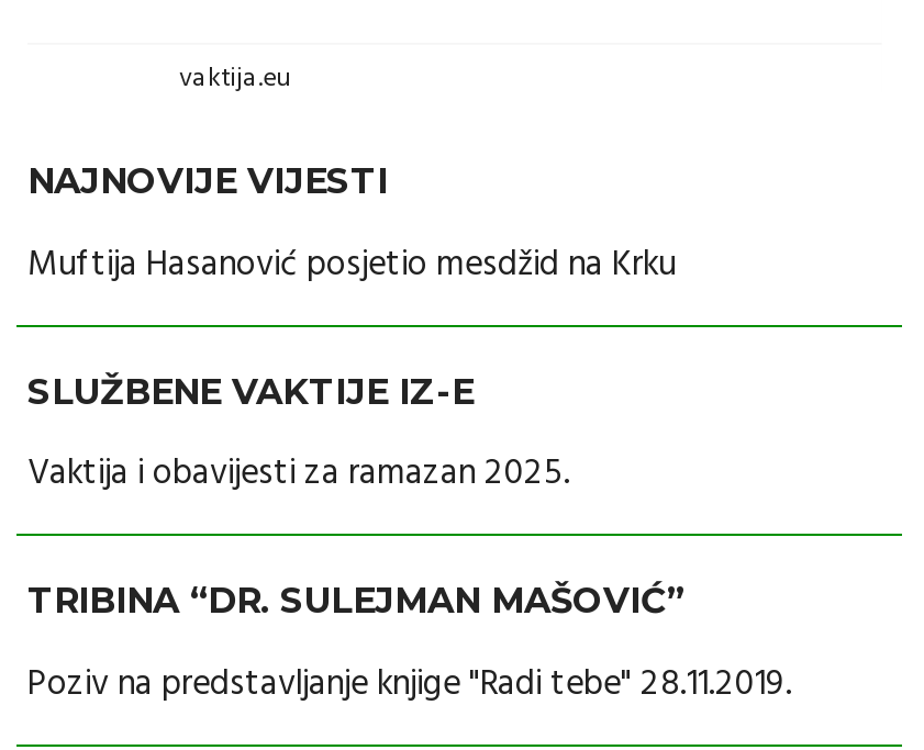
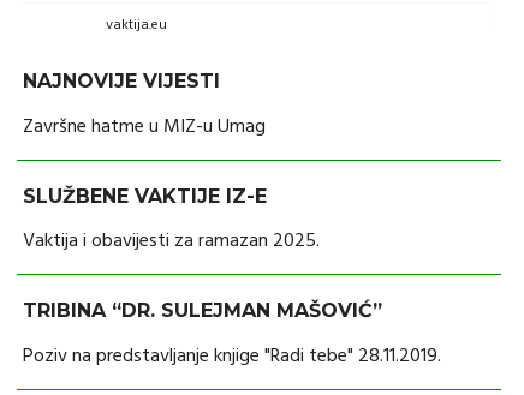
[27,236,676,293] Muftija Hasanović posjetio mesdžid na Krku -> [23,111,266,142] Završne hatme u MIZ-u Umag

